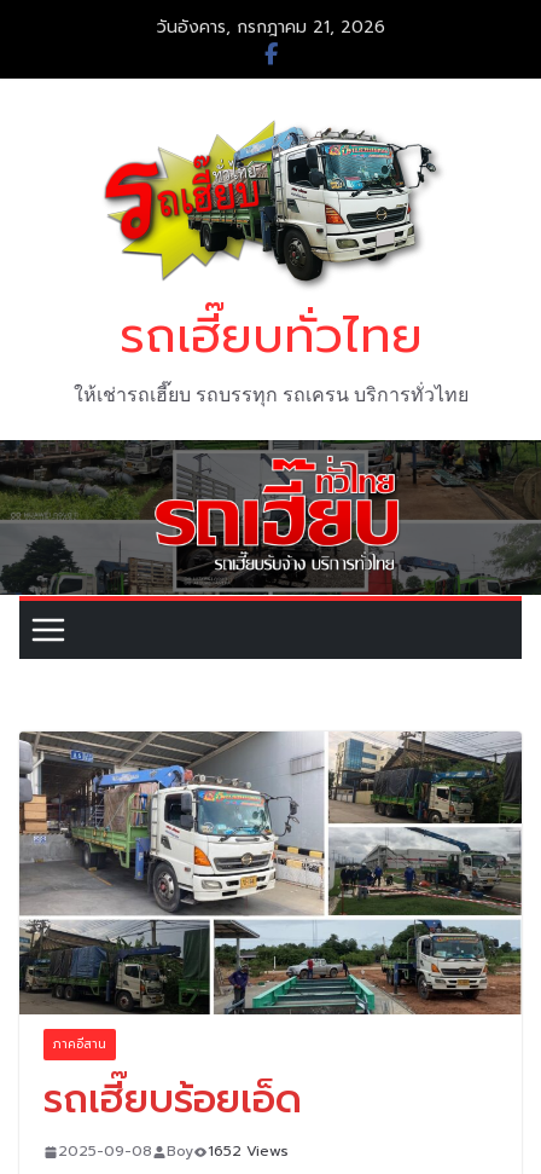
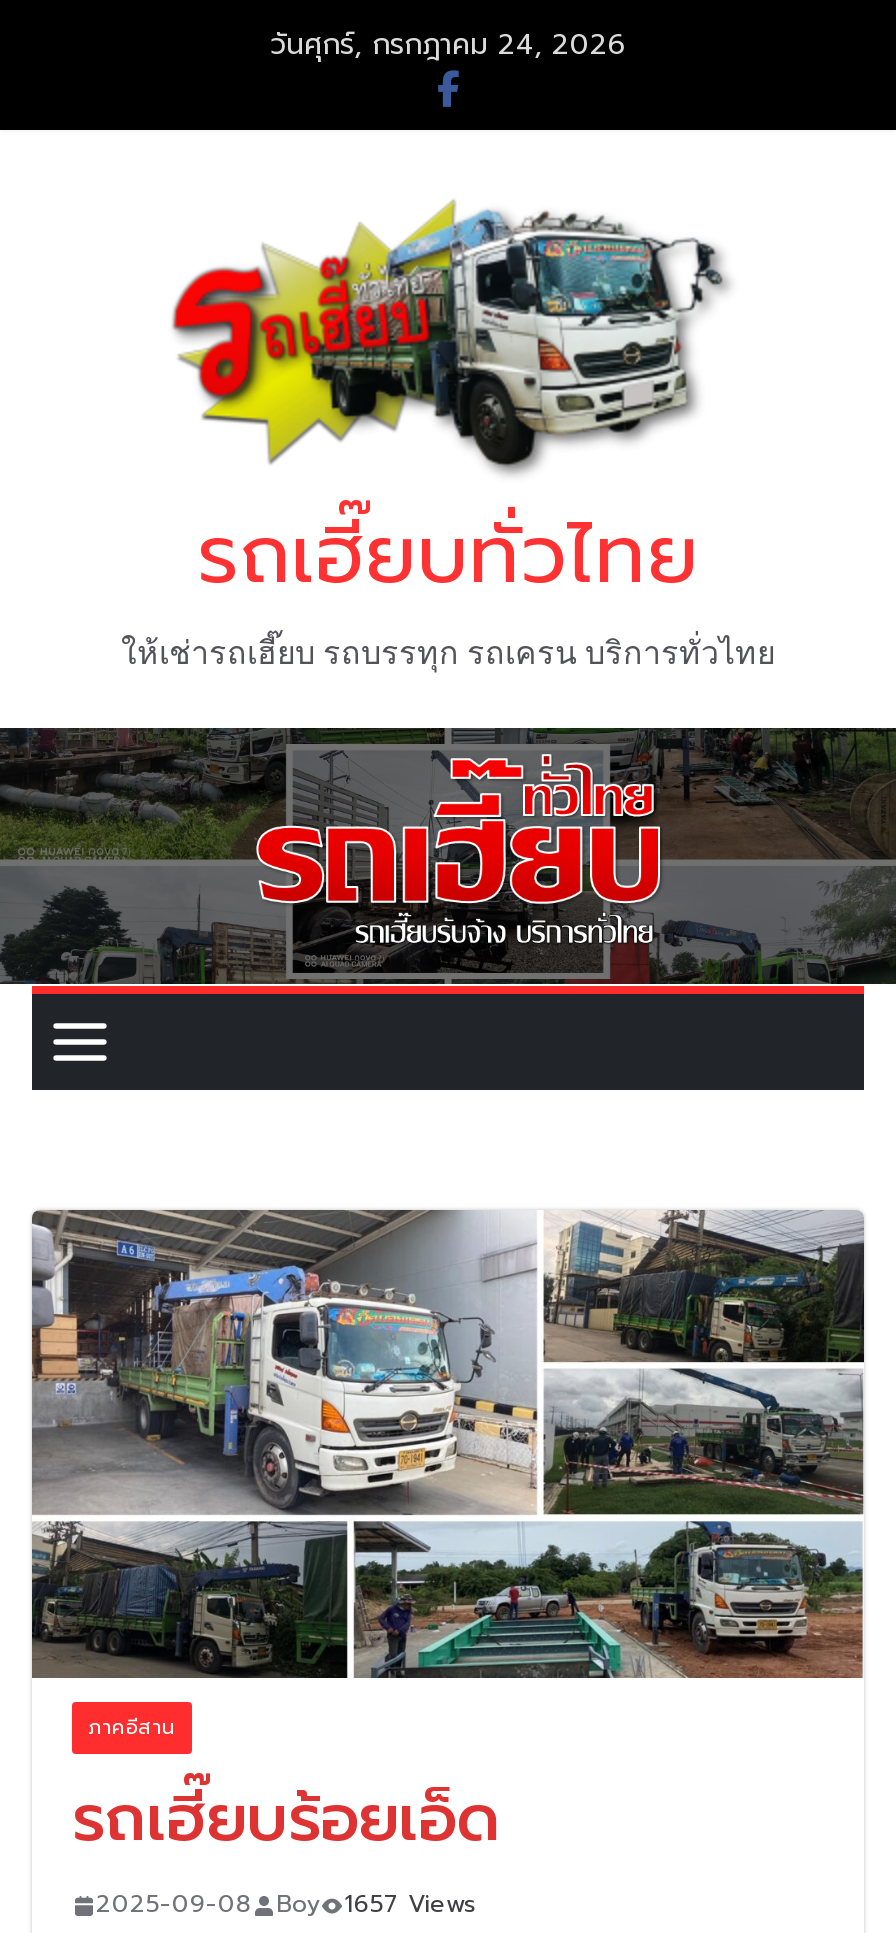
[156,15,385,40] วันอังคาร, กรกฎาคม 21, 2026 -> [270,24,626,66] วันศุกร์, กรกฎาคม 24, 2026
[58,1140,289,1162] 2025-09-08 Boy 1652 Views -> [96,1886,478,1922] 2025-09-08 Boy 1657 Views

